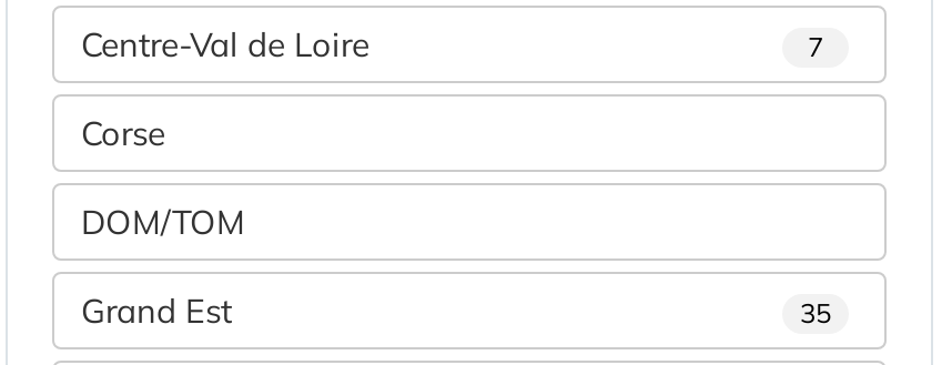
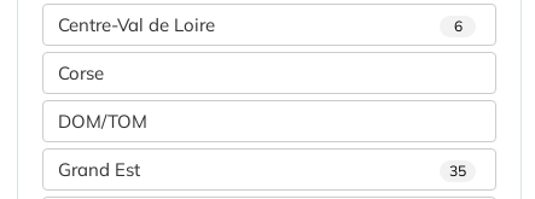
[808,30,823,64] 7 -> [453,17,462,35] 6

